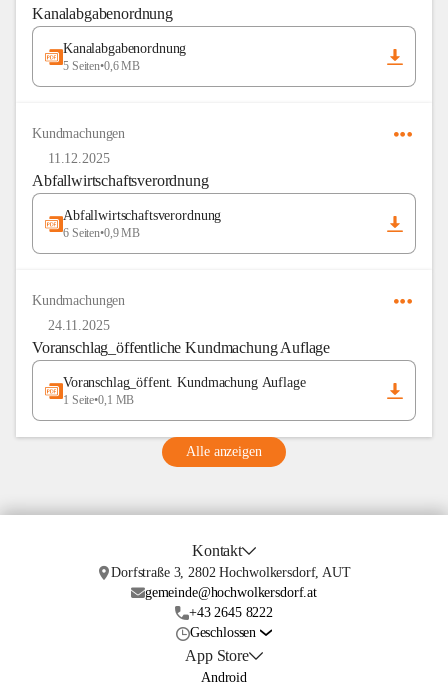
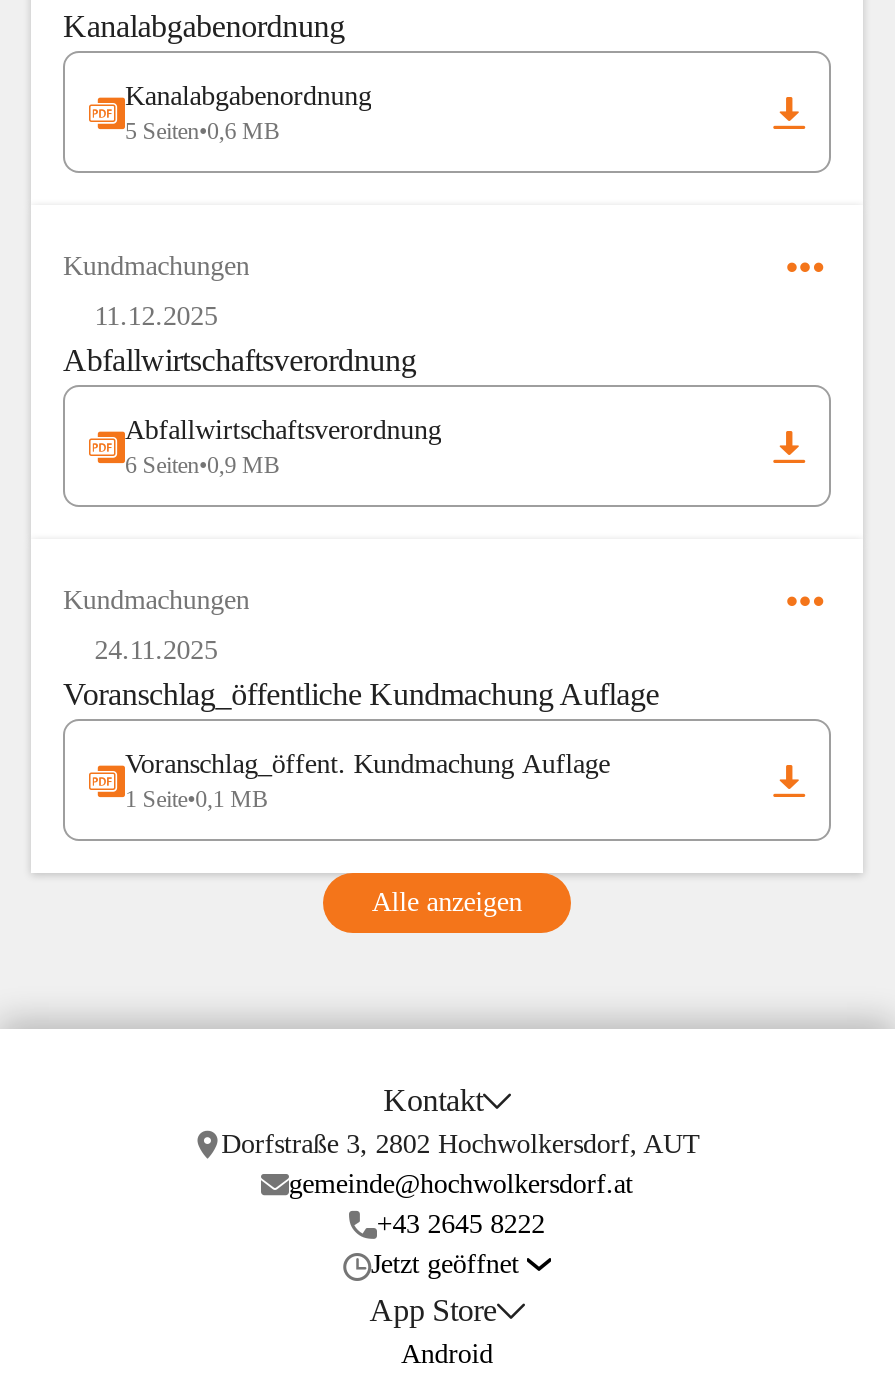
[190,625,256,640] Geschlossen -> [371,1249,519,1279] Jetzt geöffnet

